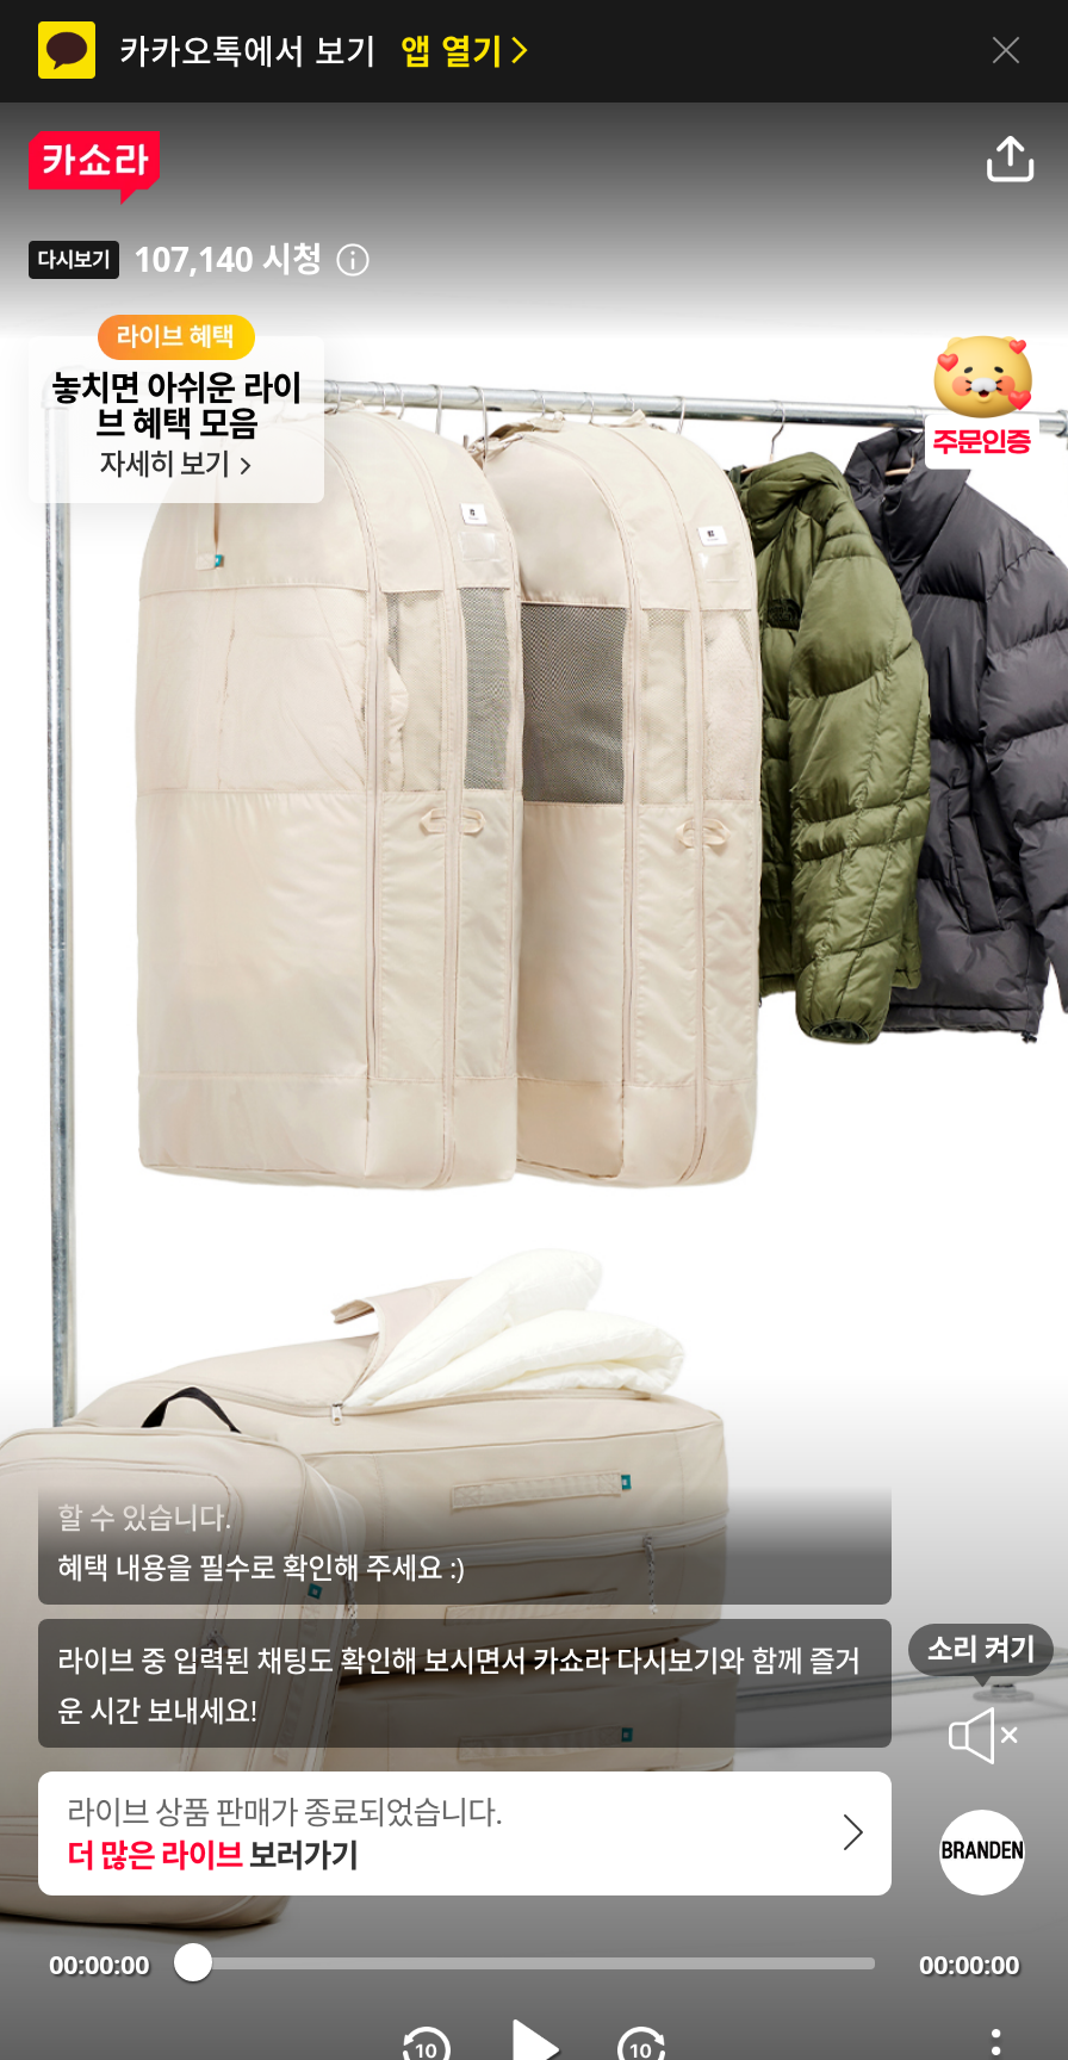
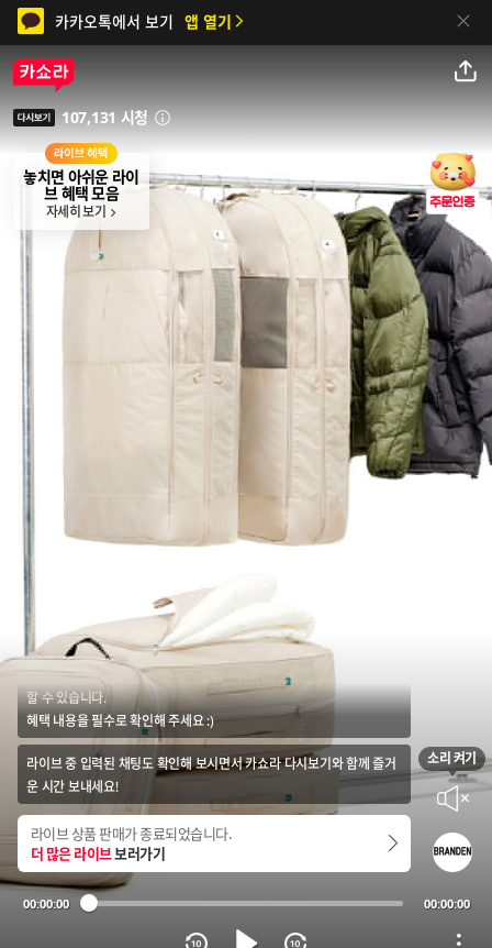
[133,236,322,281] 107,140 시청 -> [62,107,148,128] 107,131 시청

